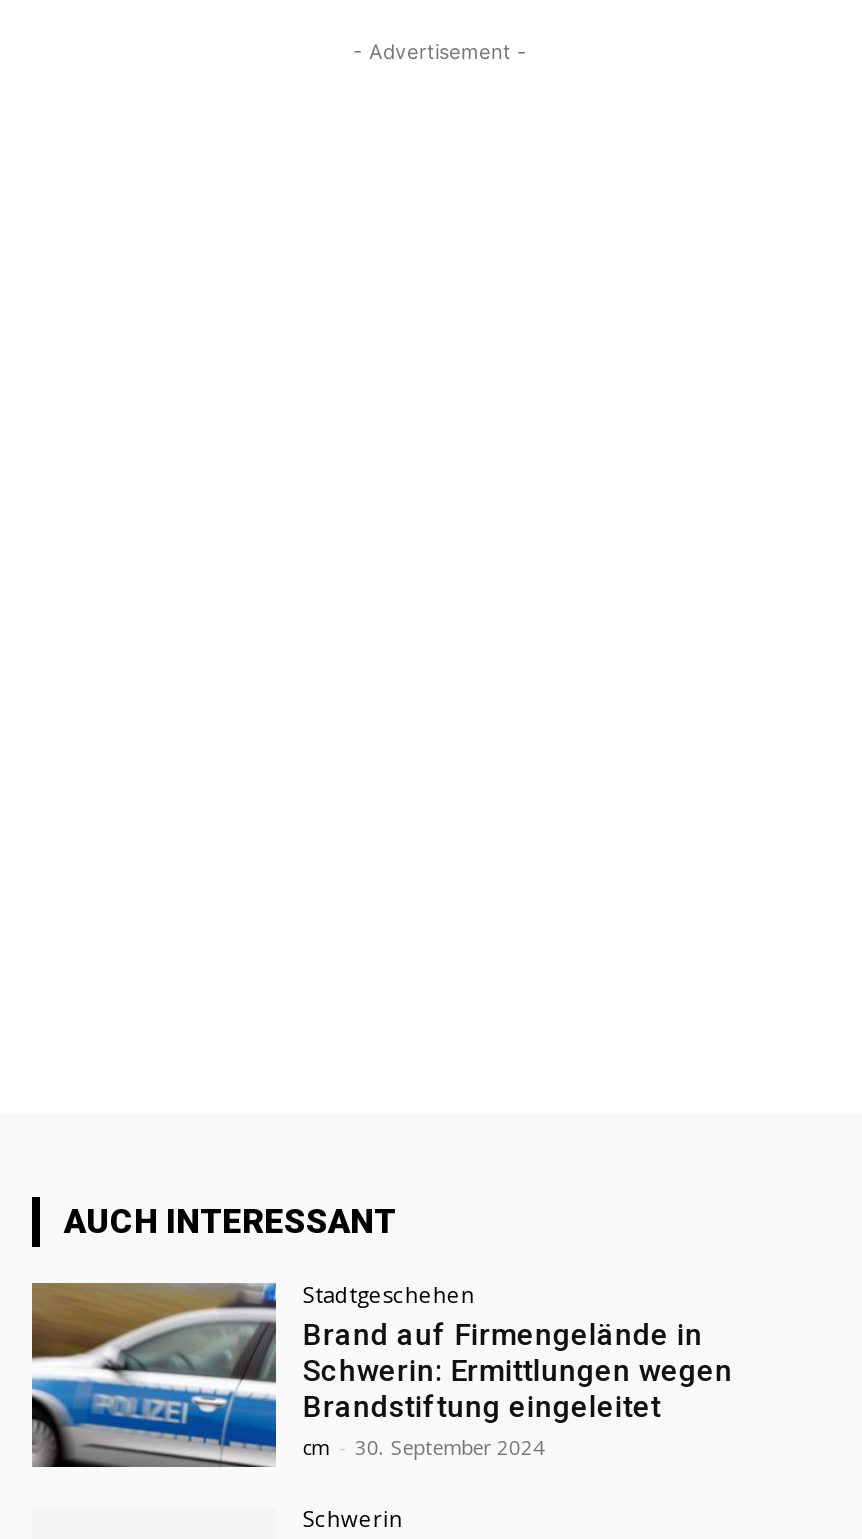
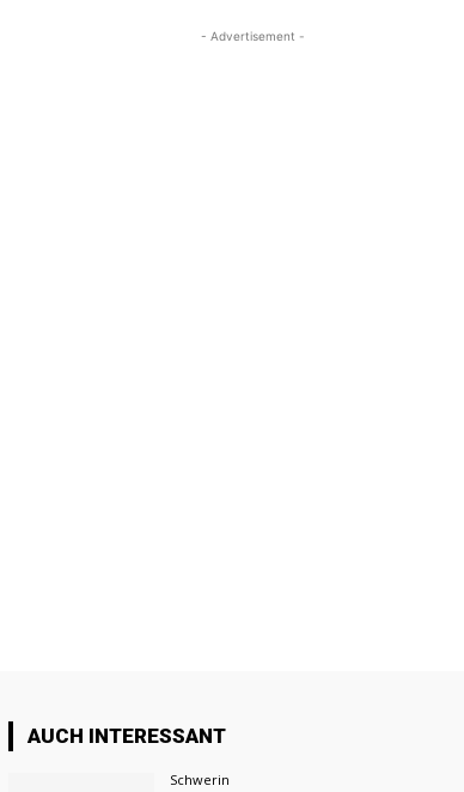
[30,1280,733,1469] [image] | Stadtgeschehen | Brand auf Firmengelände in | Schwerin: Ermittlungen wegen | Brandstiftung eingeleitet | cm - 30. September 2024 -> none

